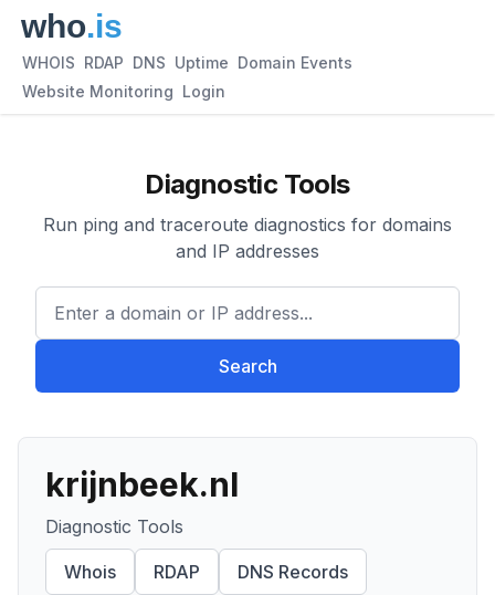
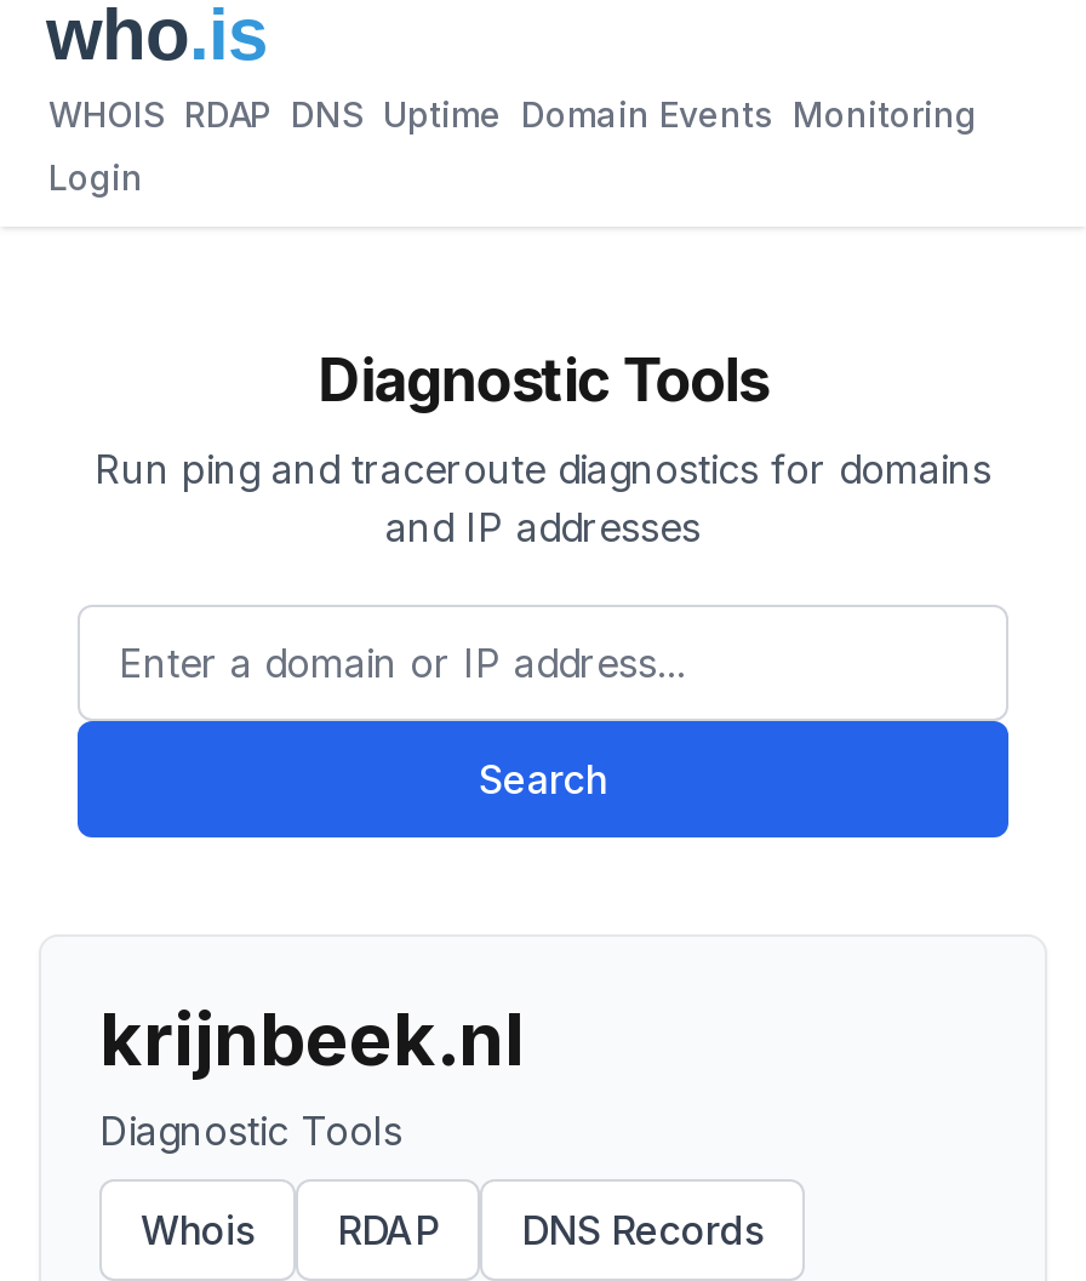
[22,53,352,72] WHOIS RDAP DNS Uptime Domain Events -> [48,93,977,135] WHOIS RDAP DNS Uptime Domain Events Monitoring
[22,82,225,101] Website Monitoring Login -> [48,156,143,198] Login

